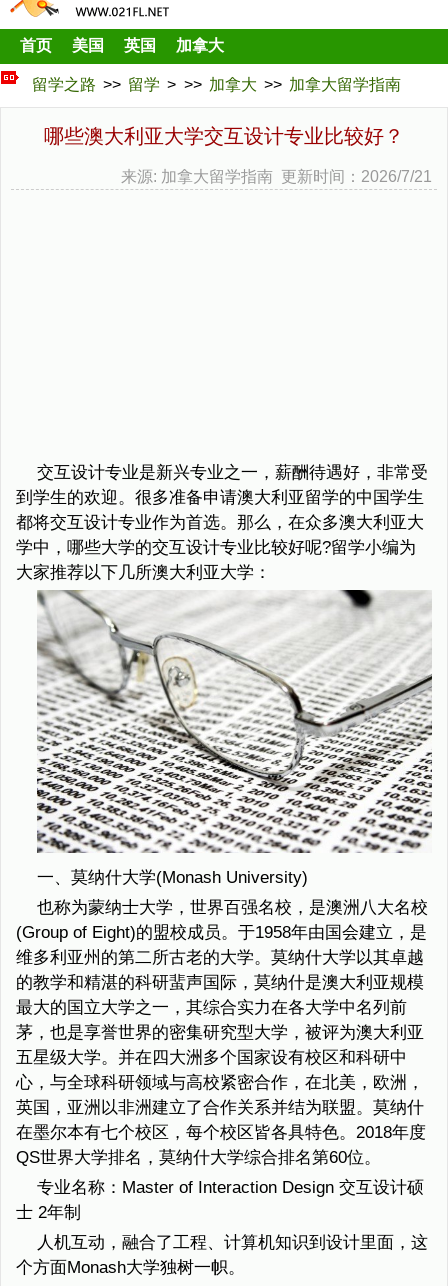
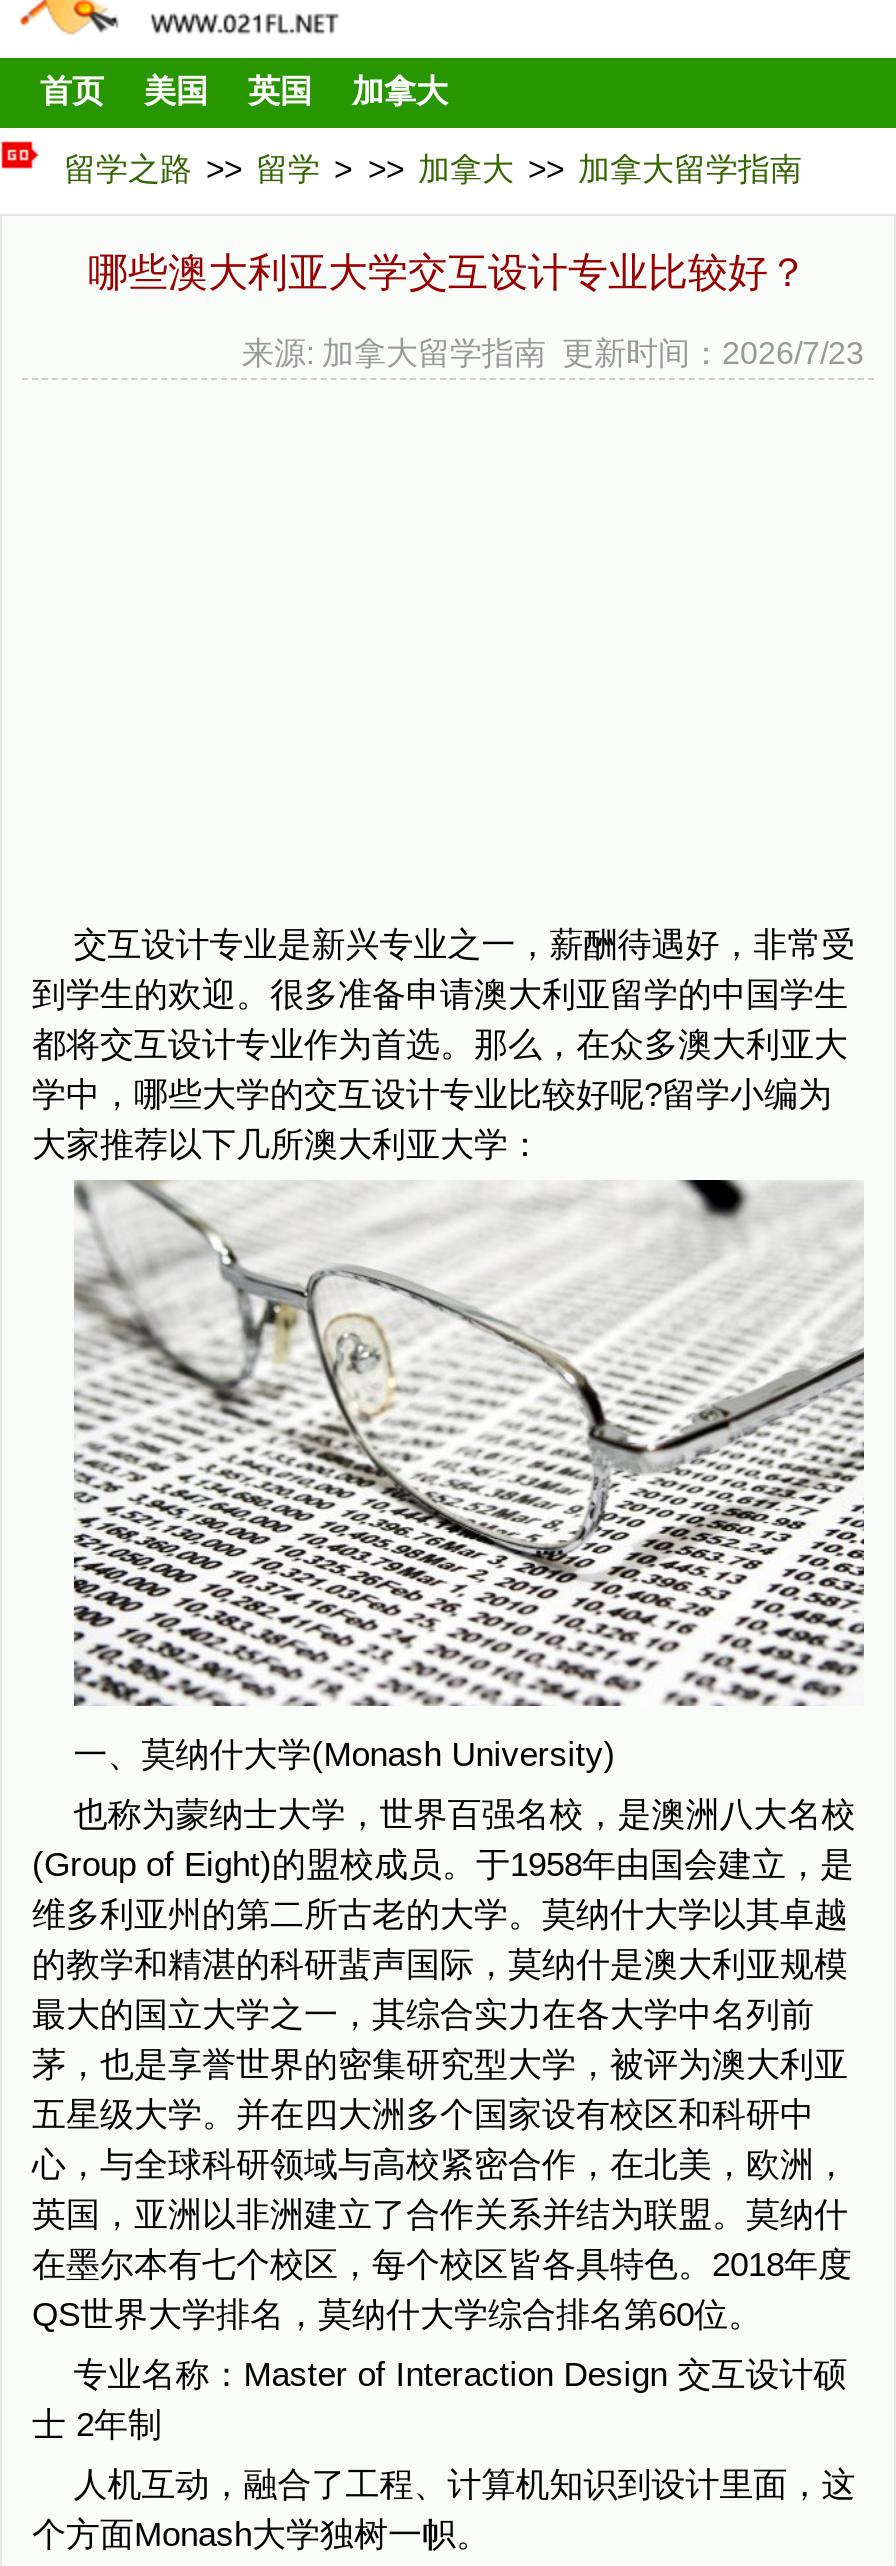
[113,168,432,185] 来源: 加拿大留学指南 更新时间：2026/7/21 -> [226,336,864,370] 来源: 加拿大留学指南 更新时间：2026/7/23

